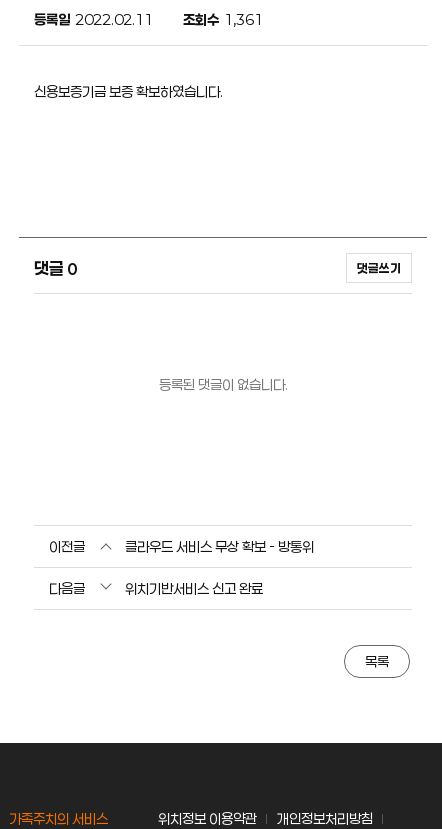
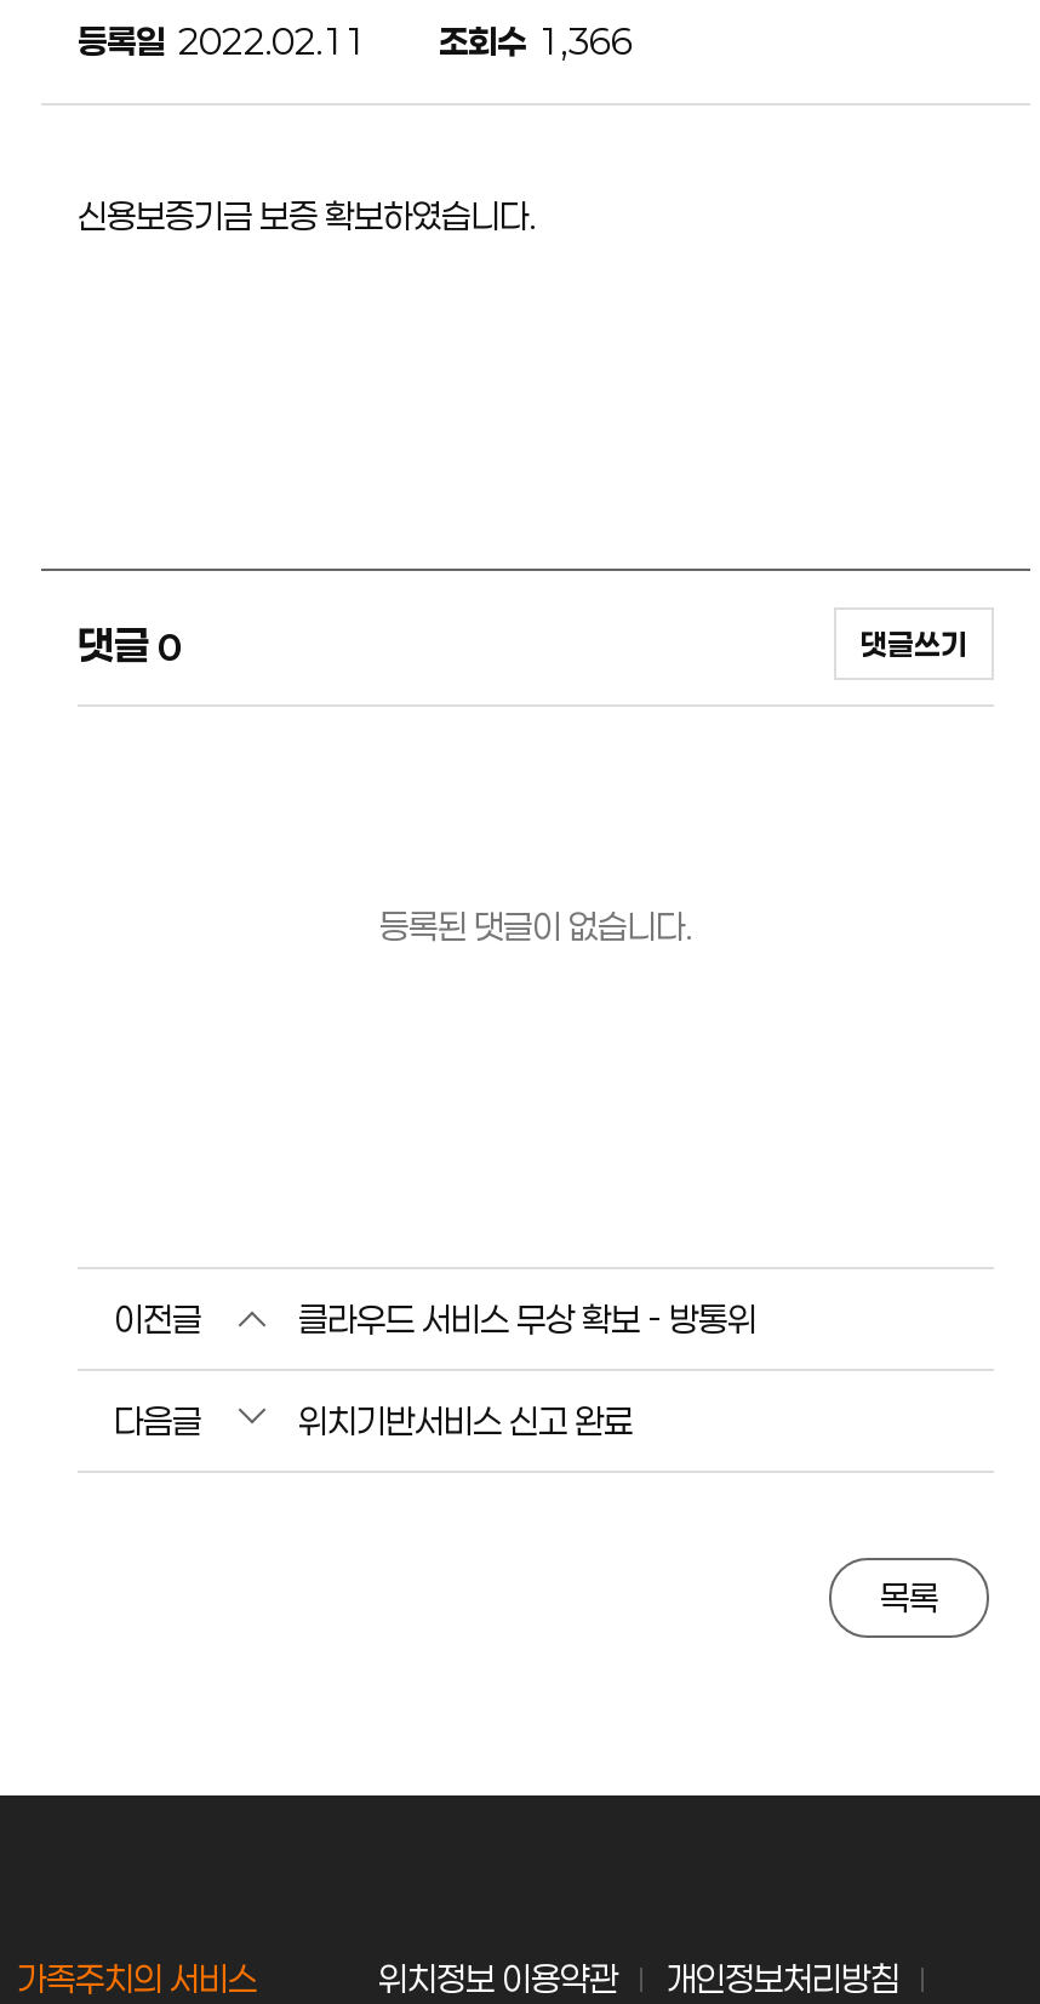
[34,11,263,28] 등록일 2022.02.11 조회수 1,361 -> [78,21,633,62] 등록일 2022.02.11 조회수 1,366

